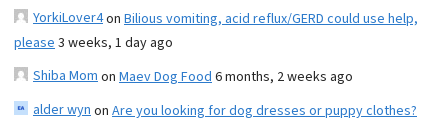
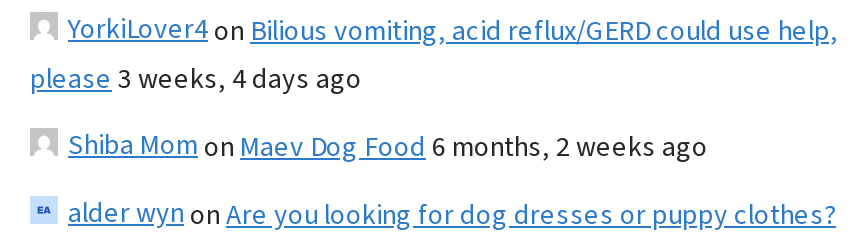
[14,33,173,53] please 3 weeks, 1 day ago -> [30,59,362,99] please 3 weeks, 4 days ago

